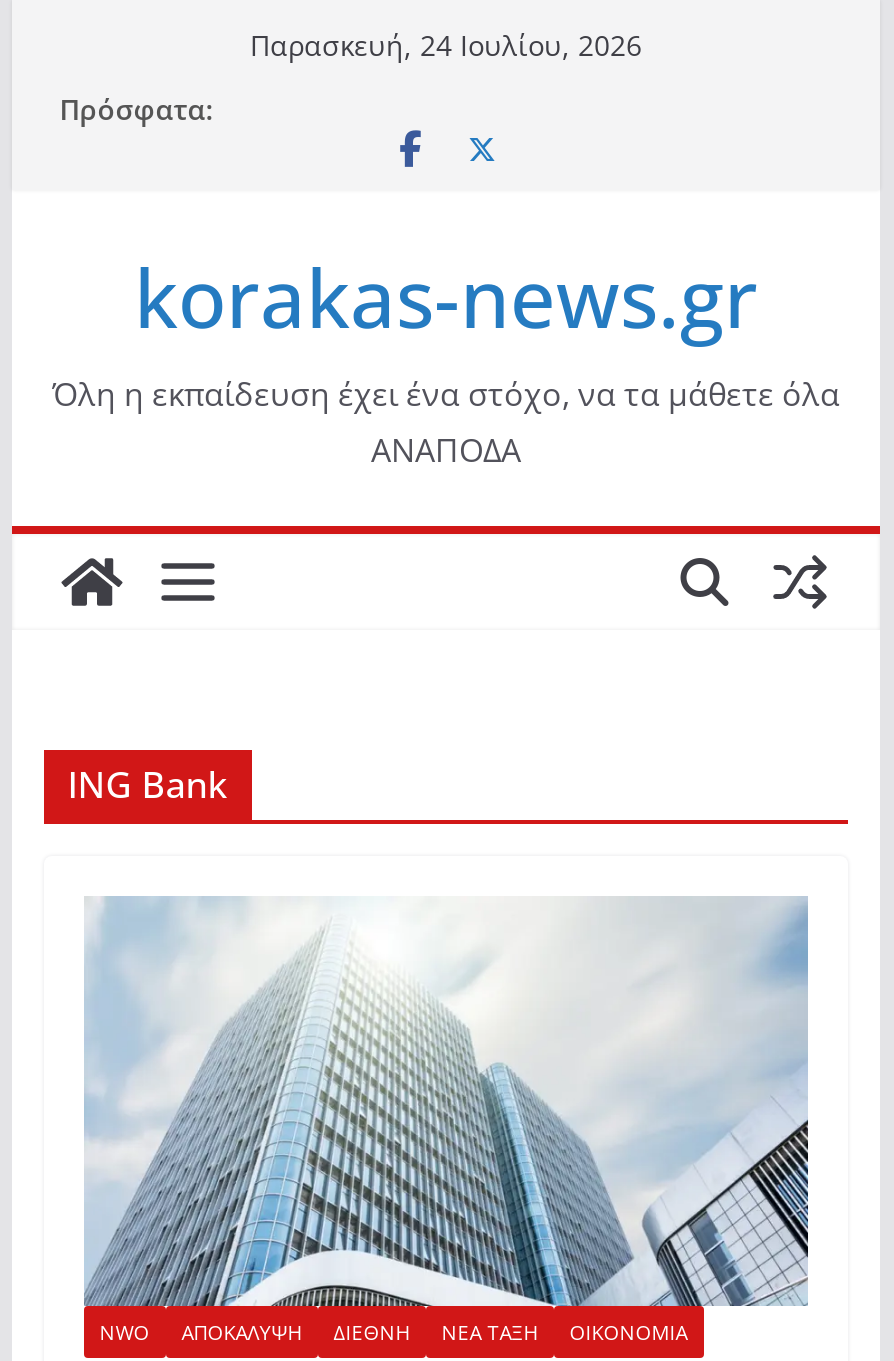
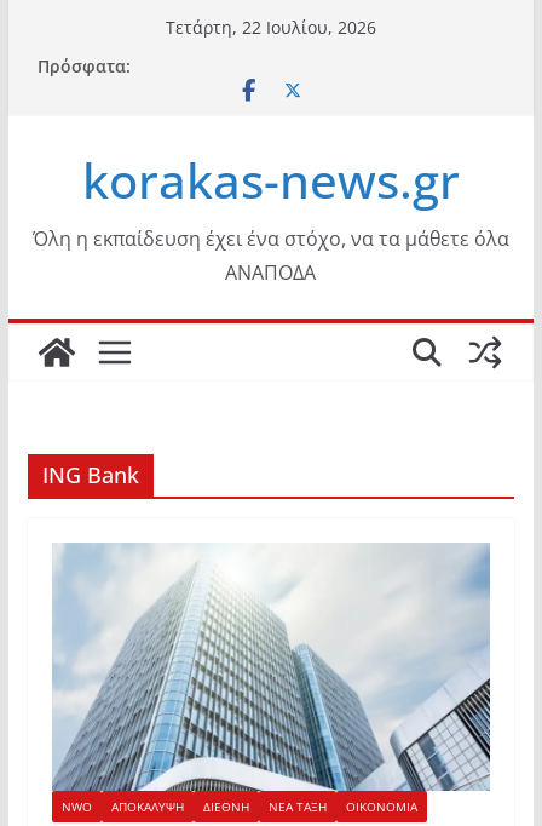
[250,26,642,64] Παρασκευή, 24 Ιουλίου, 2026 -> [166,16,376,39] Τετάρτη, 22 Ιουλίου, 2026

